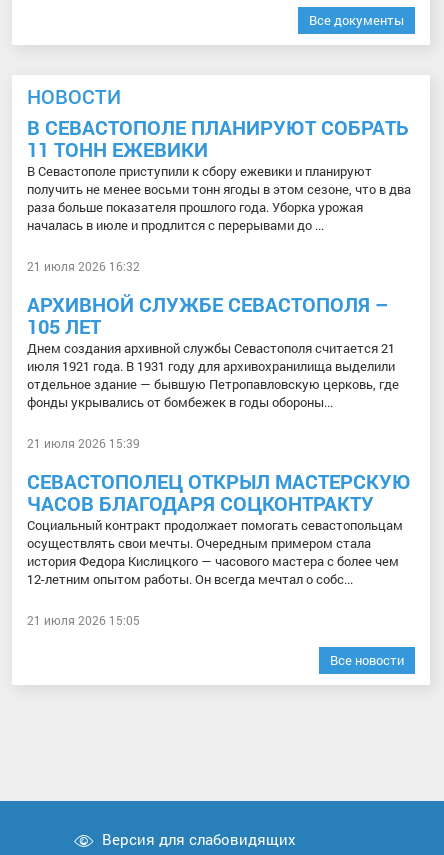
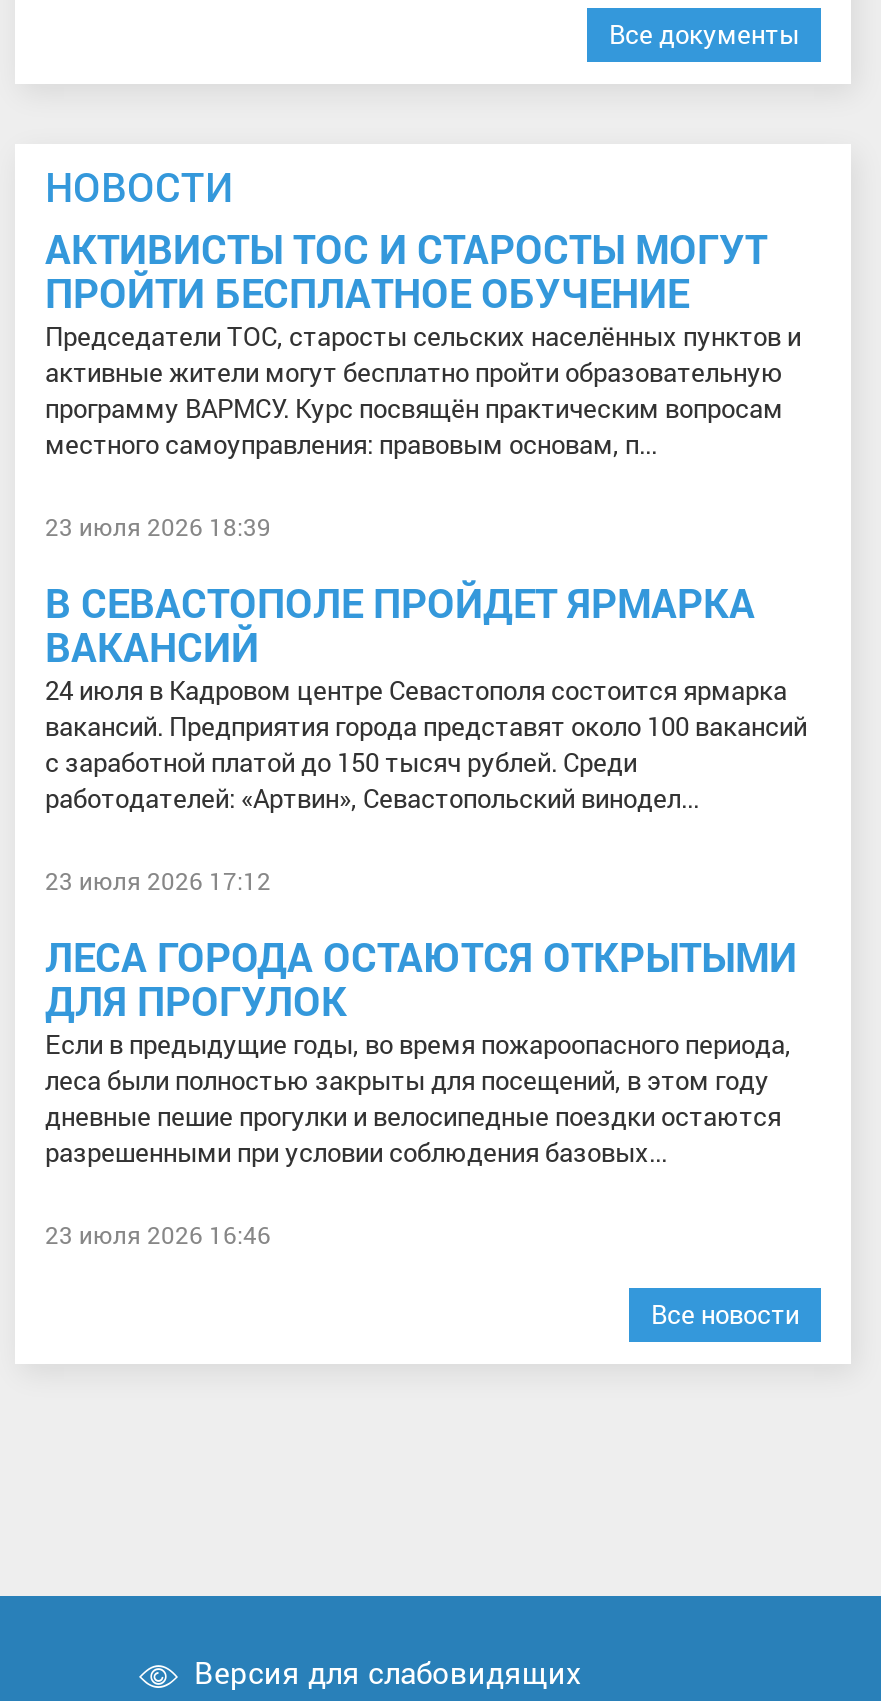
[27,114,411,234] В СЕВАСТОПОЛЕ ПЛАНИРУЮТ СОБРАТЬ | 11 ТОНН ЕЖЕВИКИ | В Севастополе приступили к сбору ежевики и планируют | получить не менее восьми тонн ягоды в этом сезоне, что в два | раза больше показателя прошлого года. Уборка урожая | началась в июле и продлится с перерывами до ... -> [45,223,801,463] АКТИВИСТЫ ТОС И СТАРОСТЫ МОГУТ | ПРОЙТИ БЕСПЛАТНОЕ ОБУЧЕНИЕ | Председатели ТОС, старосты сельских населённых пунктов и | активные жители могут бесплатно пройти образовательную | программу ВАРМСУ. Курс посвящён практическим вопросам | местного самоуправления: правовым основам, п...
[27,258,140,274] 21 июля 2026 16:32 -> [45,511,271,543] 23 июля 2026 18:39
[27,291,399,411] АРХИВНОЙ СЛУЖБЕ СЕВАСТОПОЛЯ – | 105 ЛЕТ | Днем создания архивной службы Севастополя считается 21 | июля 1921 года. В 1931 году для архивохранилища выделили | отдельное здание — бывшую Петропавловскую церковь, где | фонды укрывались от бомбежек в годы обороны... -> [45,577,807,817] В СЕВАСТОПОЛЕ ПРОЙДЕТ ЯРМАРКА | ВАКАНСИЙ | 24 июля в Кадровом центре Севастополя состоится ярмарка | вакансий. Предприятия города представят около 100 вакансий | с заработной платой до 150 тысяч рублей. Среди | работодателей: «Артвин», Севастопольский винодел...
[27,435,140,451] 21 июля 2026 15:39 -> [45,865,271,897] 23 июля 2026 17:12
[27,468,411,588] СЕВАСТОПОЛЕЦ ОТКРЫЛ МАСТЕРСКУЮ | ЧАСОВ БЛАГОДАРЯ СОЦКОНТРАКТУ | Социальный контракт продолжает помогать севастопольцам | осуществлять свои мечты. Очередным примером стала | история Федора Кислицкого — часового мастера с более чем | 12-летним опытом работы. Он всегда мечтал о собс... -> [45,931,797,1171] ЛЕСА ГОРОДА ОСТАЮТСЯ ОТКРЫТЫМИ | ДЛЯ ПРОГУЛОК | Если в предыдущие годы, во время пожароопасного периода, | леса были полностью закрыты для посещений, в этом году | дневные пешие прогулки и велосипедные поездки остаются | разрешенными при условии соблюдения базовых...
[27,612,140,628] 21 июля 2026 15:05 -> [45,1219,271,1251] 23 июля 2026 16:46

